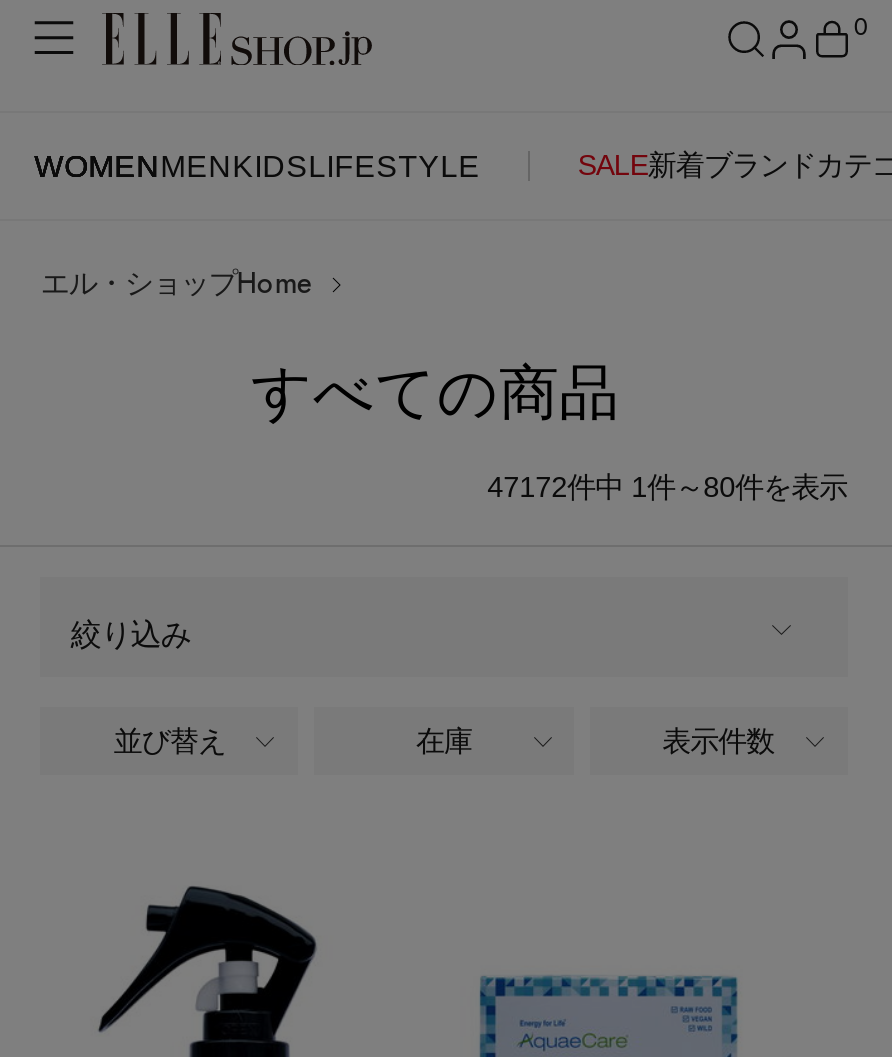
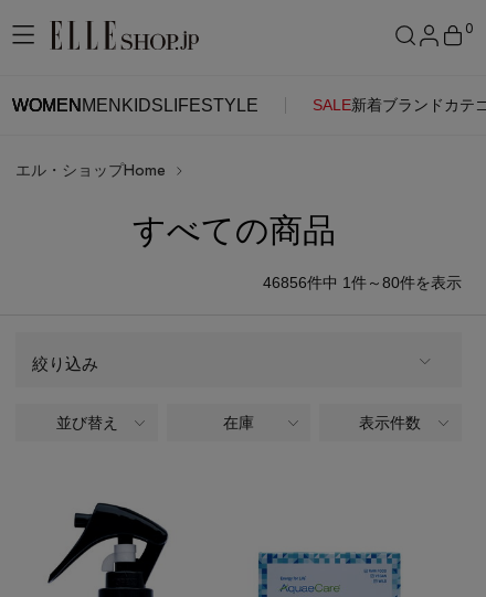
[487,470,847,502] 47172件中 1件～80件を表示 -> [262,273,461,291] 46856件中 1件～80件を表示

